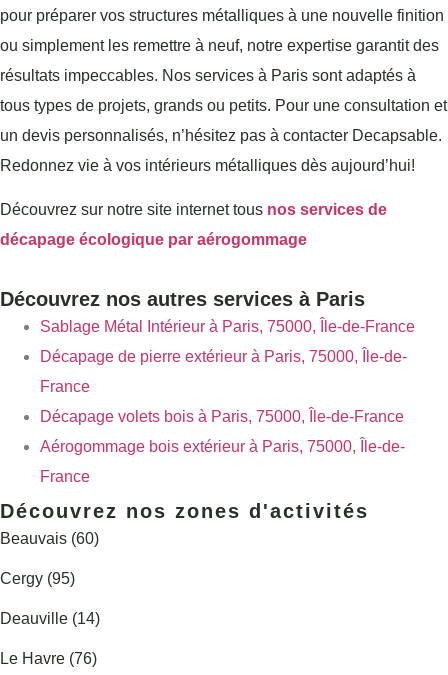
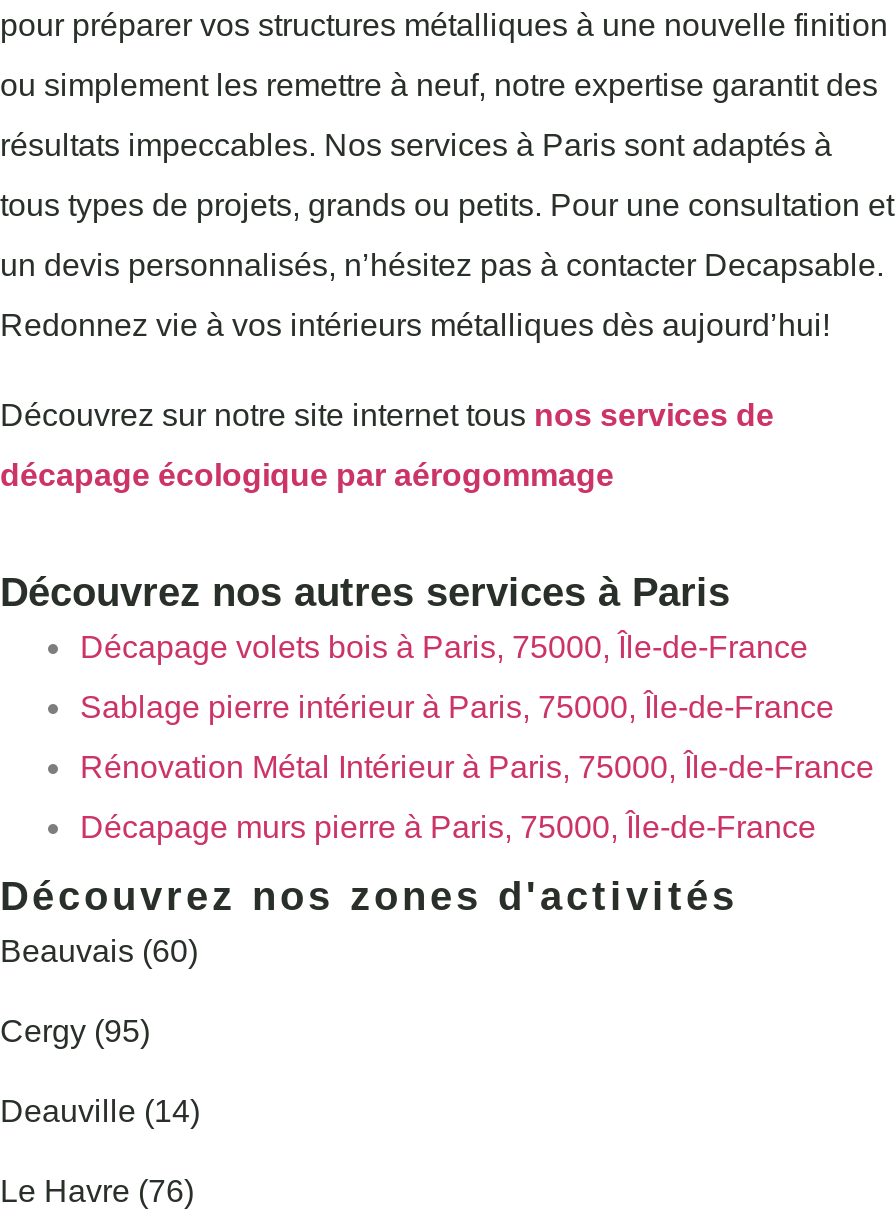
[40,318,415,395] Sablage Métal Intérieur à Paris, 75000, Île-de-France | Décapage de pierre extérieur à Paris, 75000, Île-de- | France -> none
moved [40,408,404,425] -> [80,630,808,664]: Décapage volets bois à Paris, 75000, Île-de-France
[40,438,405,485] Aérogommage bois extérieur à Paris, 75000, Île-de- | France -> [80,690,874,844] Sablage pierre intérieur à Paris, 75000, Île-de-France | Rénovation Métal Intérieur à Paris, 75000, Île-de-France | Décapage murs pierre à Paris, 75000, Île-de-France

